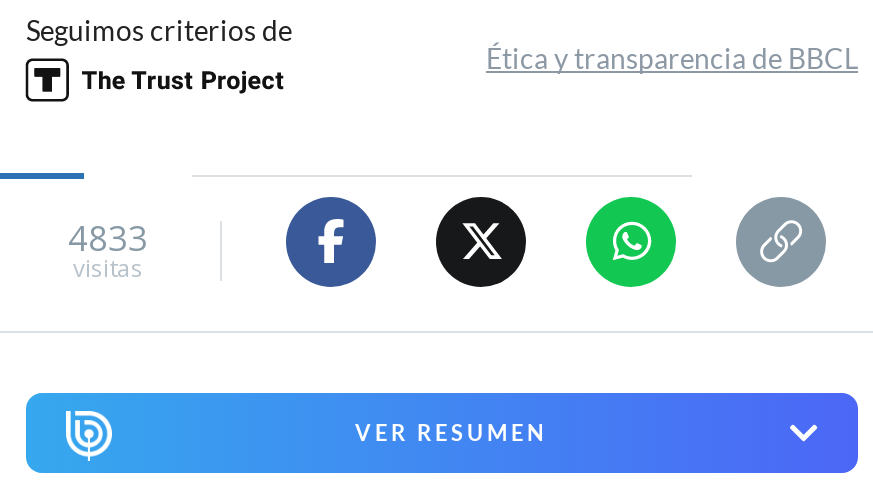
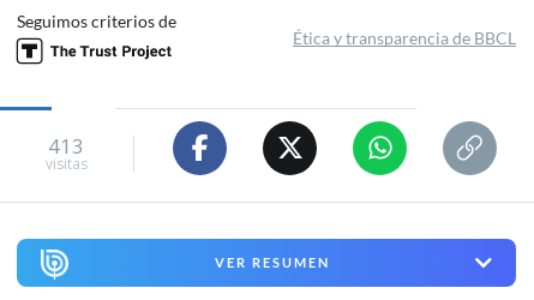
[68,215,148,261] 4833 -> [48,132,84,160] 413

